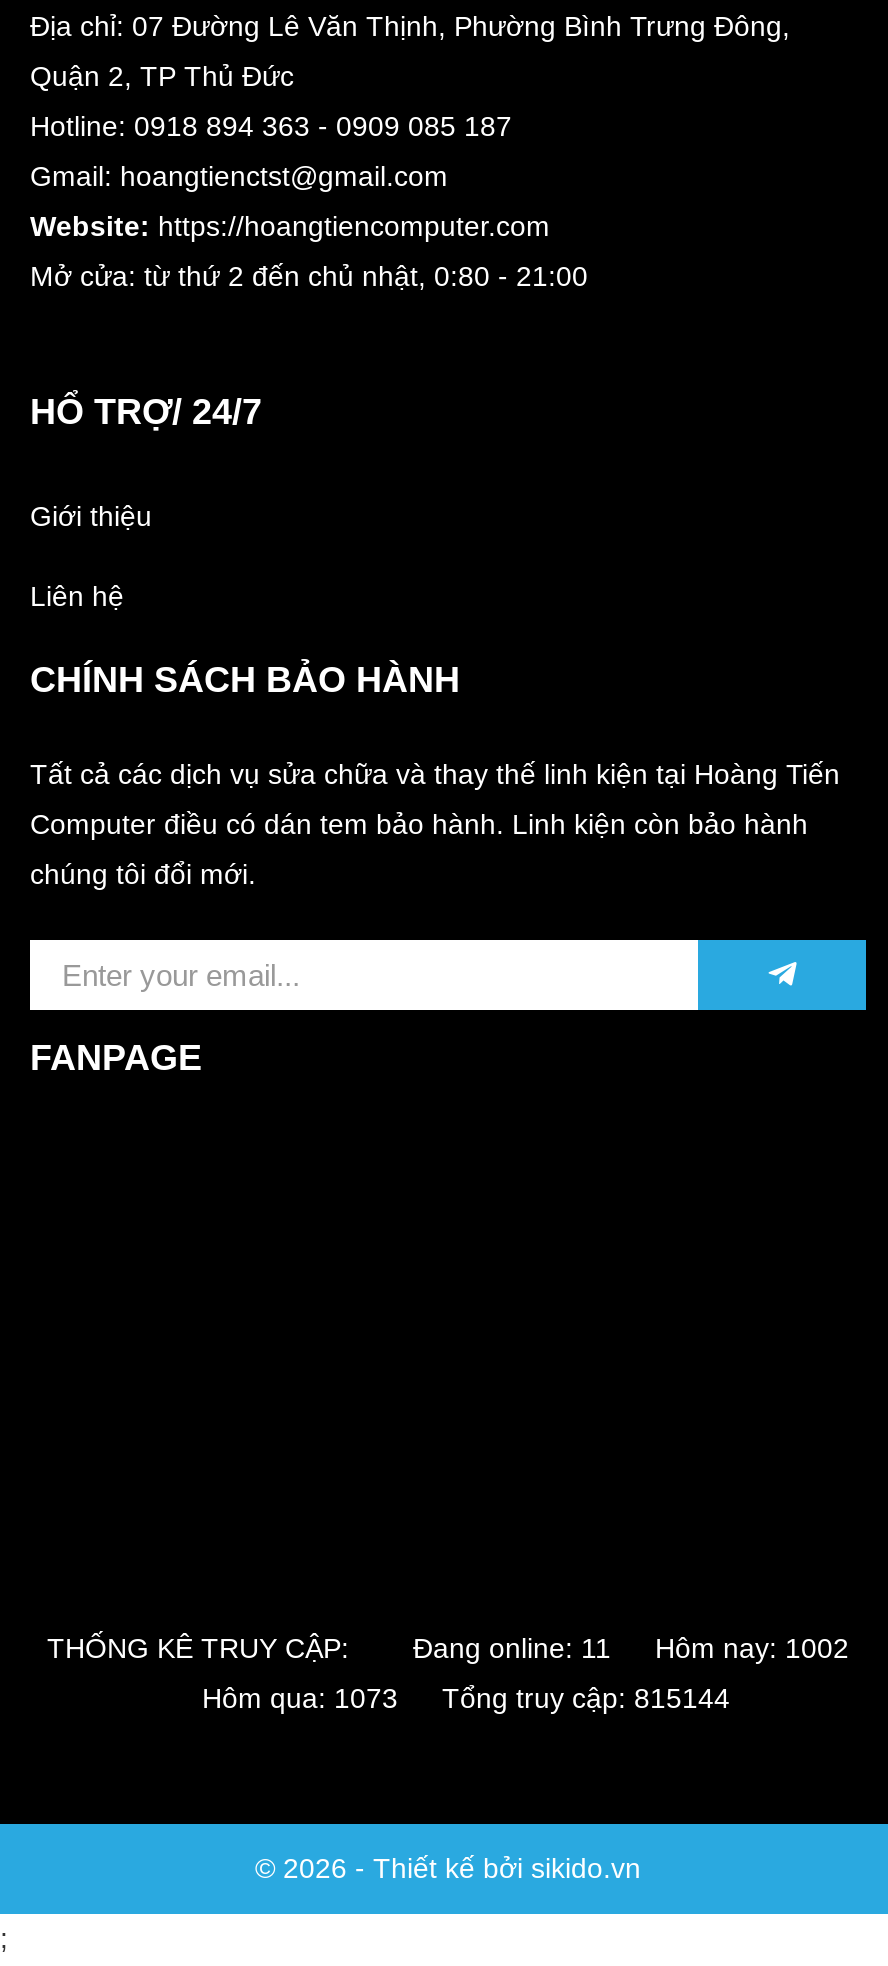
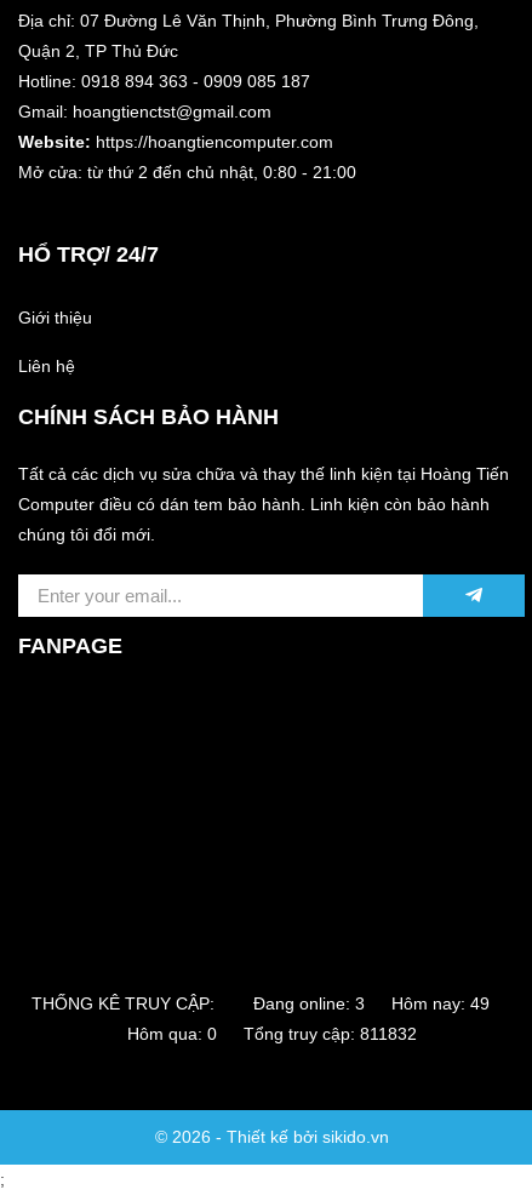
[47,1632,849,1664] THỐNG KÊ TRUY CẬP: Đang online: 11 Hôm nay: 1002 -> [32,994,511,1013] THỐNG KÊ TRUY CẬP: Đang online: 3 Hôm nay: 49
[166,1682,730,1714] Hôm qua: 1073 Tổng truy cập: 815144 -> [127,1024,416,1044] Hôm qua: 0 Tổng truy cập: 811832

